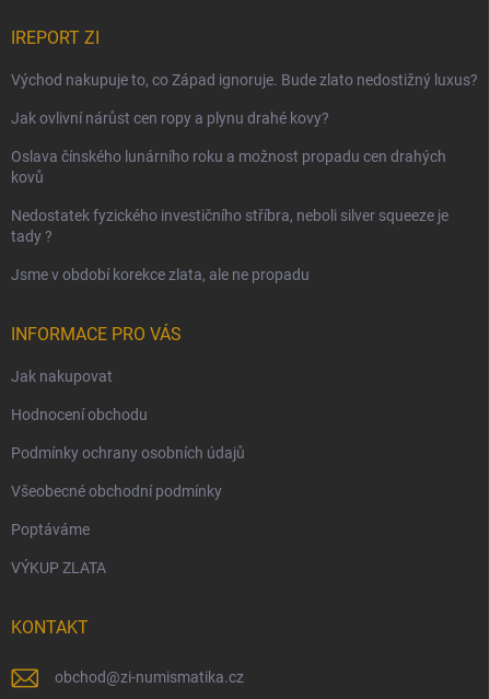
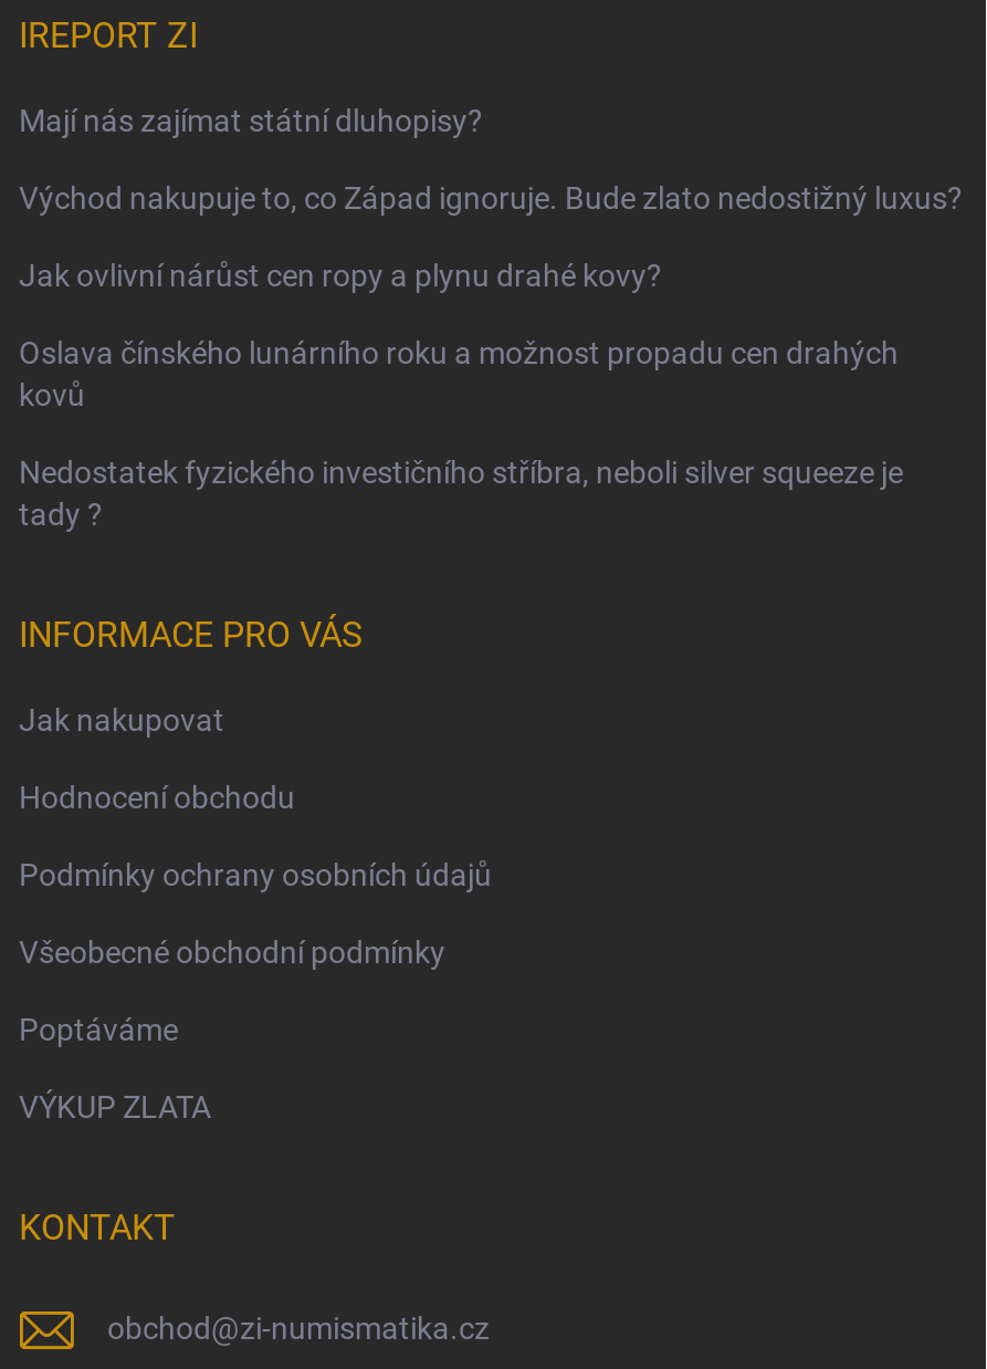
none -> [19,104,483,139] Mají nás zajímat státní dluhopisy?
moved [11,71,478,245] -> [19,181,963,533]: Východ nakupuje to, co Západ ignoruje. Bude zlato nedostižný luxus? | Jak ovlivní nárůst cen ropy a plynu drahé kovy? | Oslava čínského lunárního roku a možnost propadu cen drahých | kovů | Nedostatek fyzického investičního stříbra, neboli silver squeeze je | tady ?
[11,266,310,284] Jsme v období korekce zlata, ale ne propadu -> none

